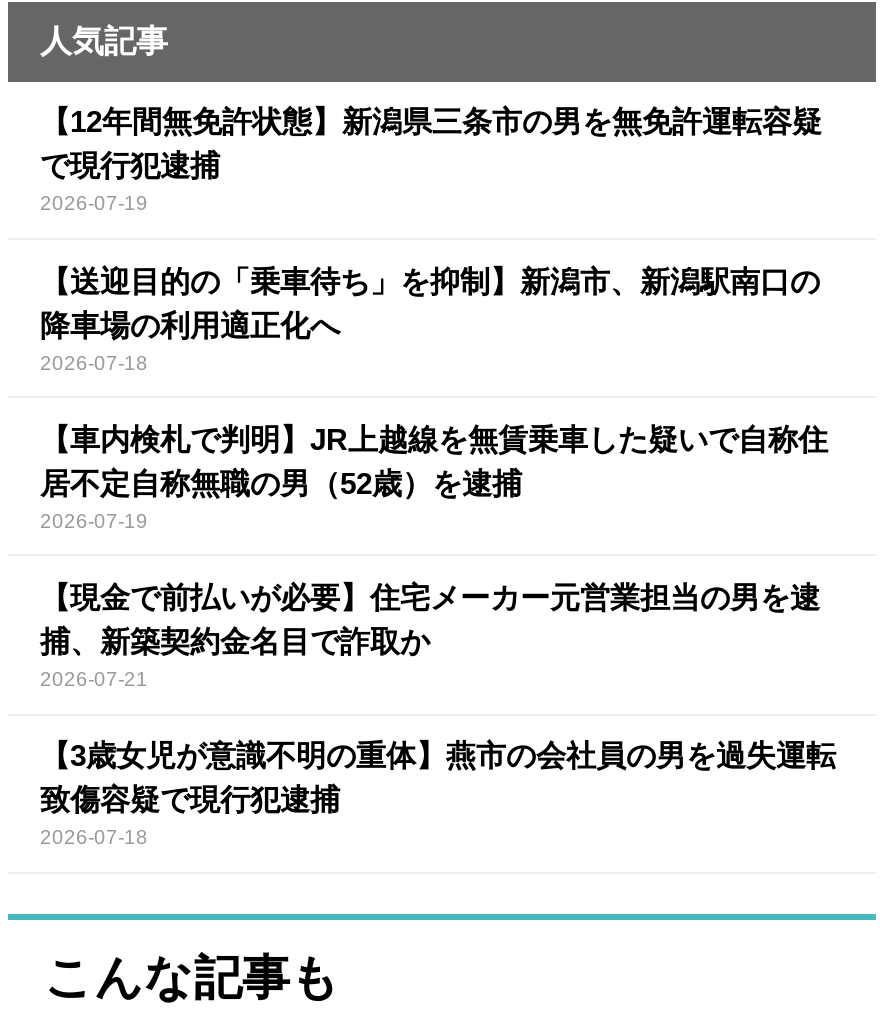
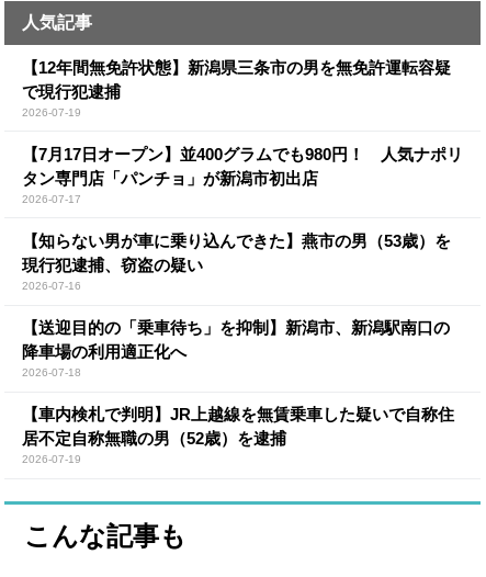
none -> [22,145,463,292] 【7月17日オープン】並400グラムでも980円！ 人気ナポリ | タン専門店「パンチョ」が新潟市初出店 | 2026-07-17 | 【知らない男が車に乗り込んできた】燕市の男（53歳）を | 現行犯逮捕、窃盗の疑い | 2026-07-16
moved [40,264,828,532] -> [22,318,454,465]: 【送迎目的の「乗車待ち」を抑制】新潟市、新潟駅南口の | 降車場の利用適正化へ | 2026-07-18 | 【車内検札で判明】JR上越線を無賃乗車した疑いで自称住 | 居不定自称無職の男（52歳）を逮捕 | 2026-07-19
[40,580,836,849] 【現金で前払いが必要】住宅メーカー元営業担当の男を逮 | 捕、新築契約金名目で詐取か | 2026-07-21 | 【3歳女児が意識不明の重体】燕市の会社員の男を過失運転 | 致傷容疑で現行犯逮捕 | 2026-07-18 -> none

